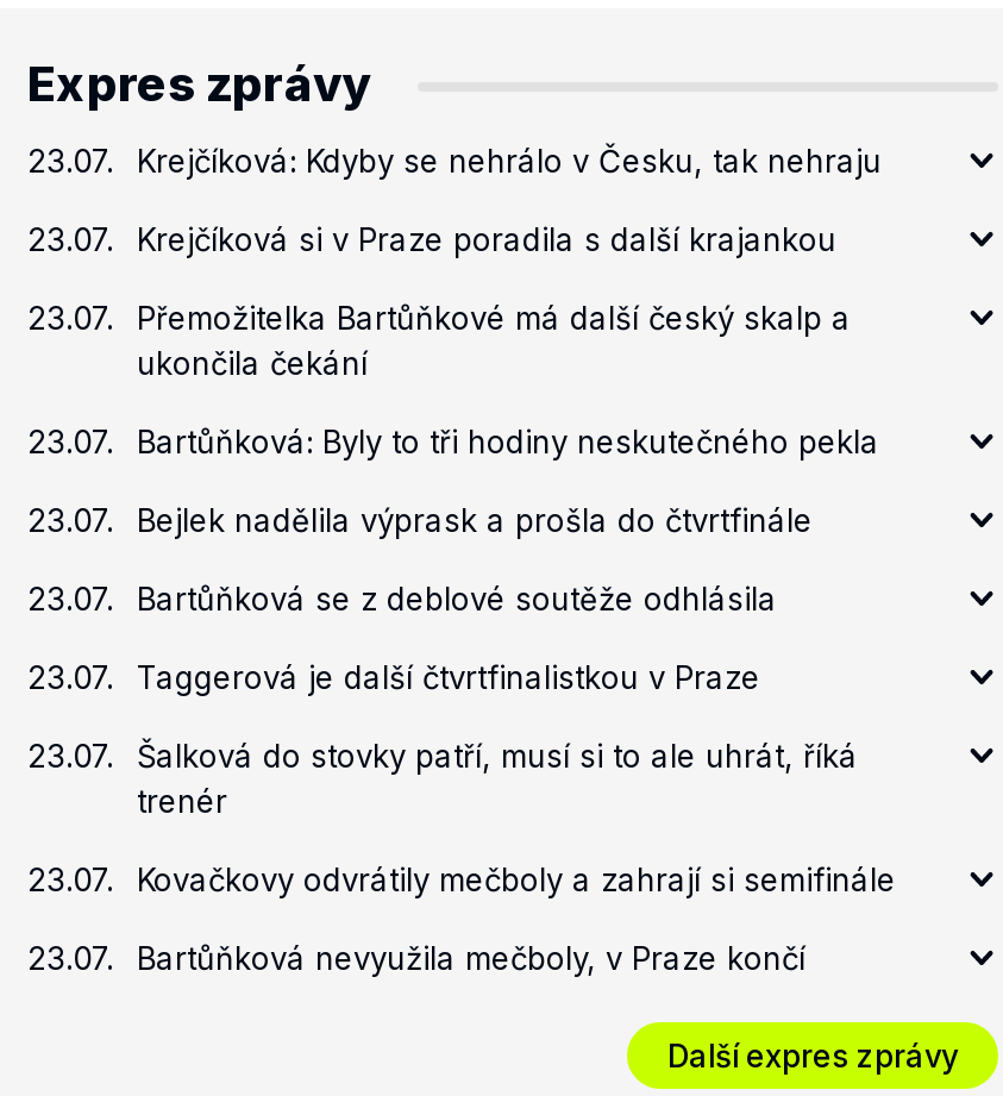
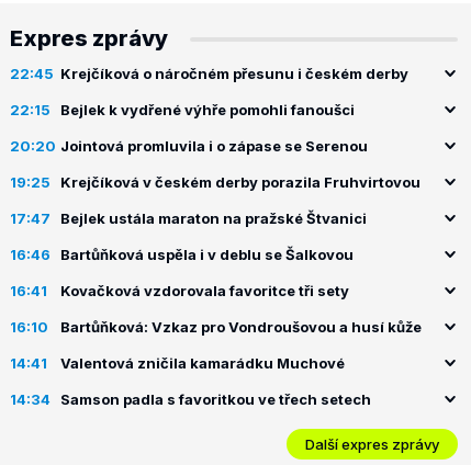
[27,142,882,180] 23.07. | Krejčíková: Kdyby se nehrálo v Česku, tak nehraju -> [10,65,408,82] 22:45 Krejčíková o náročném přesunu i českém derby
[27,220,836,258] 23.07. | Krejčíková si v Praze poradila s další krajankou -> [10,101,355,118] 22:15 Bejlek k vydřené výhře pomohli fanoušci
[27,299,851,382] 23.07. | Přemožitelka Bartůňkové má další český skalp a | ukončila čekání -> [10,137,368,155] 20:20 Jointová promluvila i o zápase se Serenou
[27,422,879,461] 23.07. | Bartůňková: Byly to tři hodiny neskutečného pekla -> [10,173,420,191] 19:25 Krejčíková v českém derby porazila Fruhvirtovou
[27,501,813,539] 23.07. | Bejlek nadělila výprask a prošla do čtvrtfinále -> [10,209,367,227] 17:47 Bejlek ustála maraton na pražské Štvanici
[27,580,777,618] 23.07. | Bartůňková se z deblové soutěže odhlásila -> [10,246,354,263] 16:46 Bartůňková uspěla i v deblu se Šalkovou
[27,658,760,696] 23.07. | Taggerová je další čtvrtfinalistkou v Praze -> [10,282,349,299] 16:41 | Kovačková vzdorovala favoritce tři sety
[27,737,858,820] 23.07. | Šalková do stovky patří, musí si to ale uhrát, říká | trenér -> [10,318,422,336] 16:10 | Bartůňková: Vzkaz pro Vondroušovou a husí kůže
[27,860,896,898] 23.07. | Kovačkovy odvrátily mečboly a zahrají si semifinále -> [10,354,345,372] 14:41 | Valentová zničila kamarádku Muchové
[27,939,805,977] 23.07. | Bartůňková nevyužila mečboly, v Praze končí -> [10,390,371,408] 14:34 Samson padla s favoritkou ve třech setech

